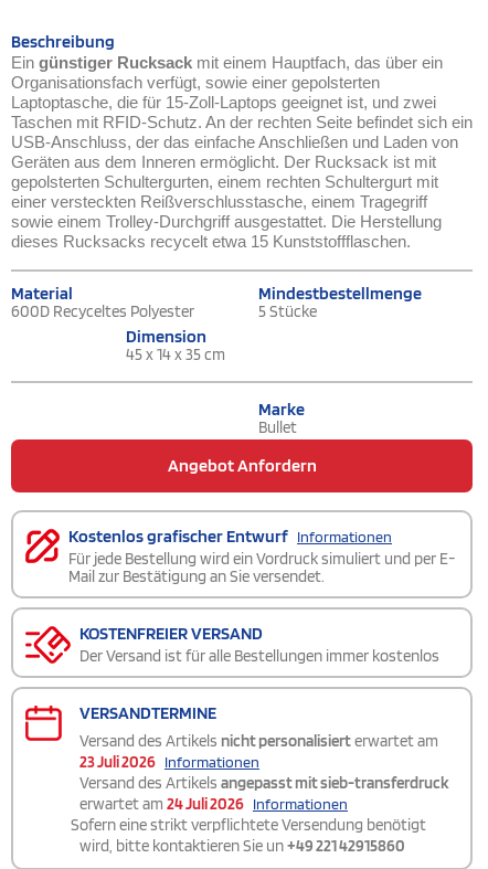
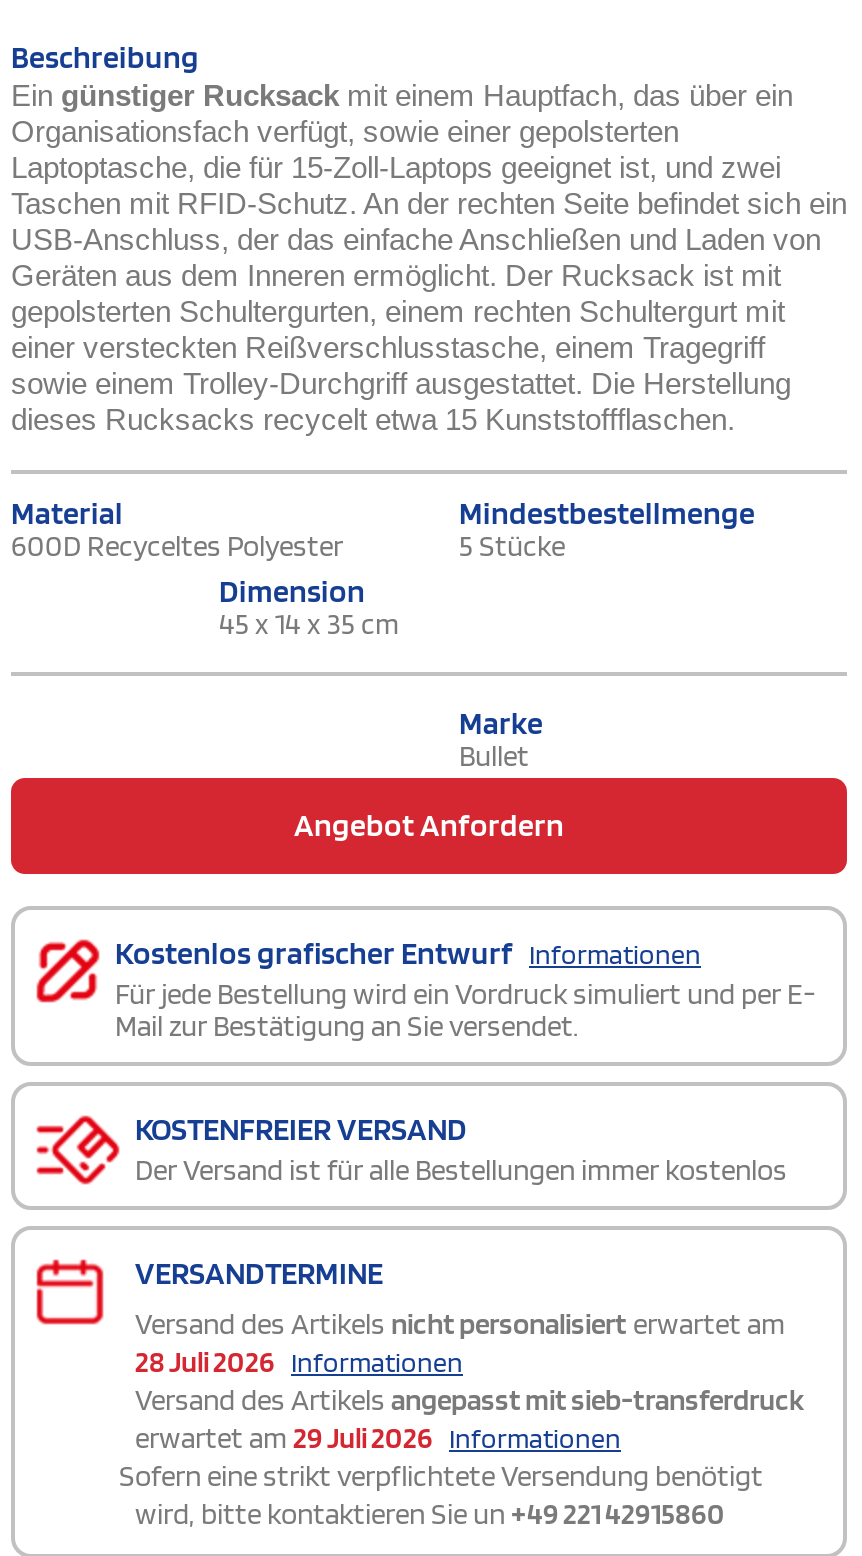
[79,752,259,772] 23 Juli 2026 Informationen -> [135,1344,463,1380] 28 Juli 2026 Informationen
[79,794,348,814] erwartet am 24 Juli 2026 Informationen -> [135,1420,621,1456] erwartet am 29 Juli 2026 Informationen

